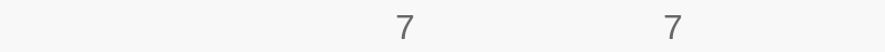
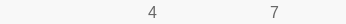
[395,8,415,45] 7 -> [148,4,157,21] 4

